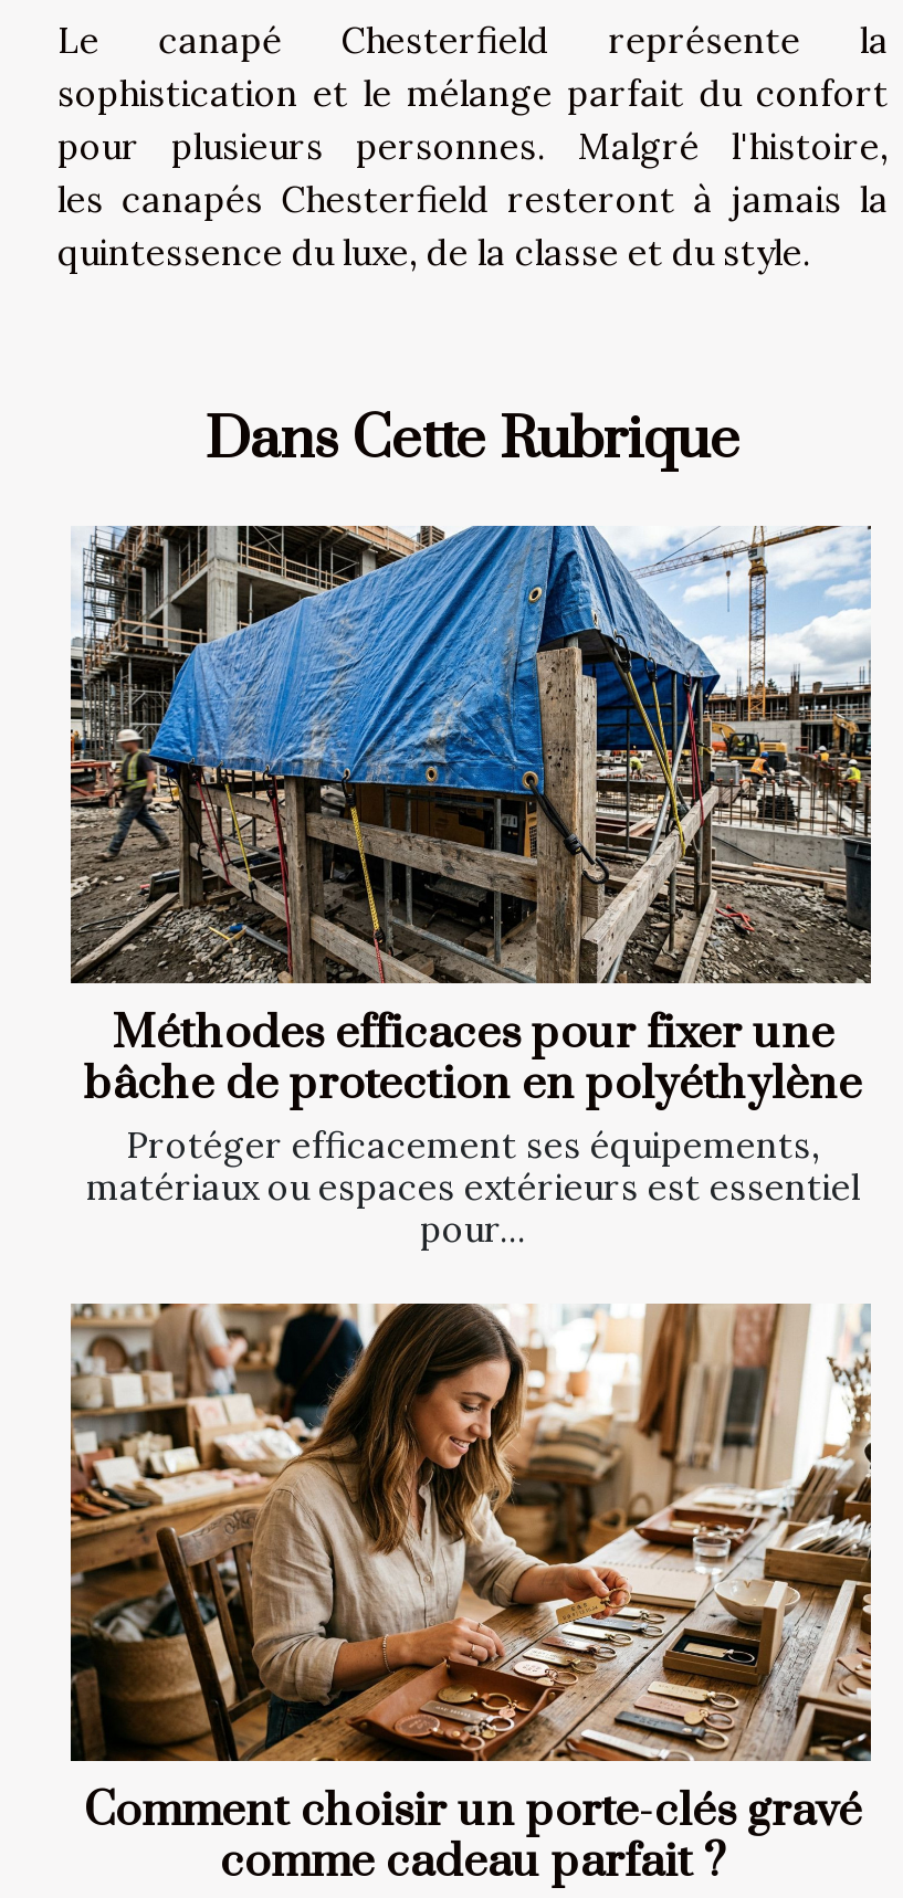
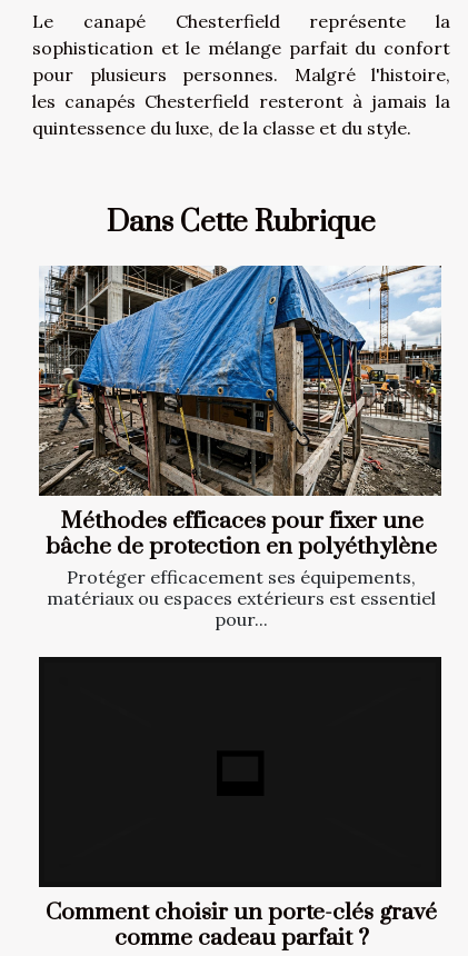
[69,1301,873,1763] [image] -> none

